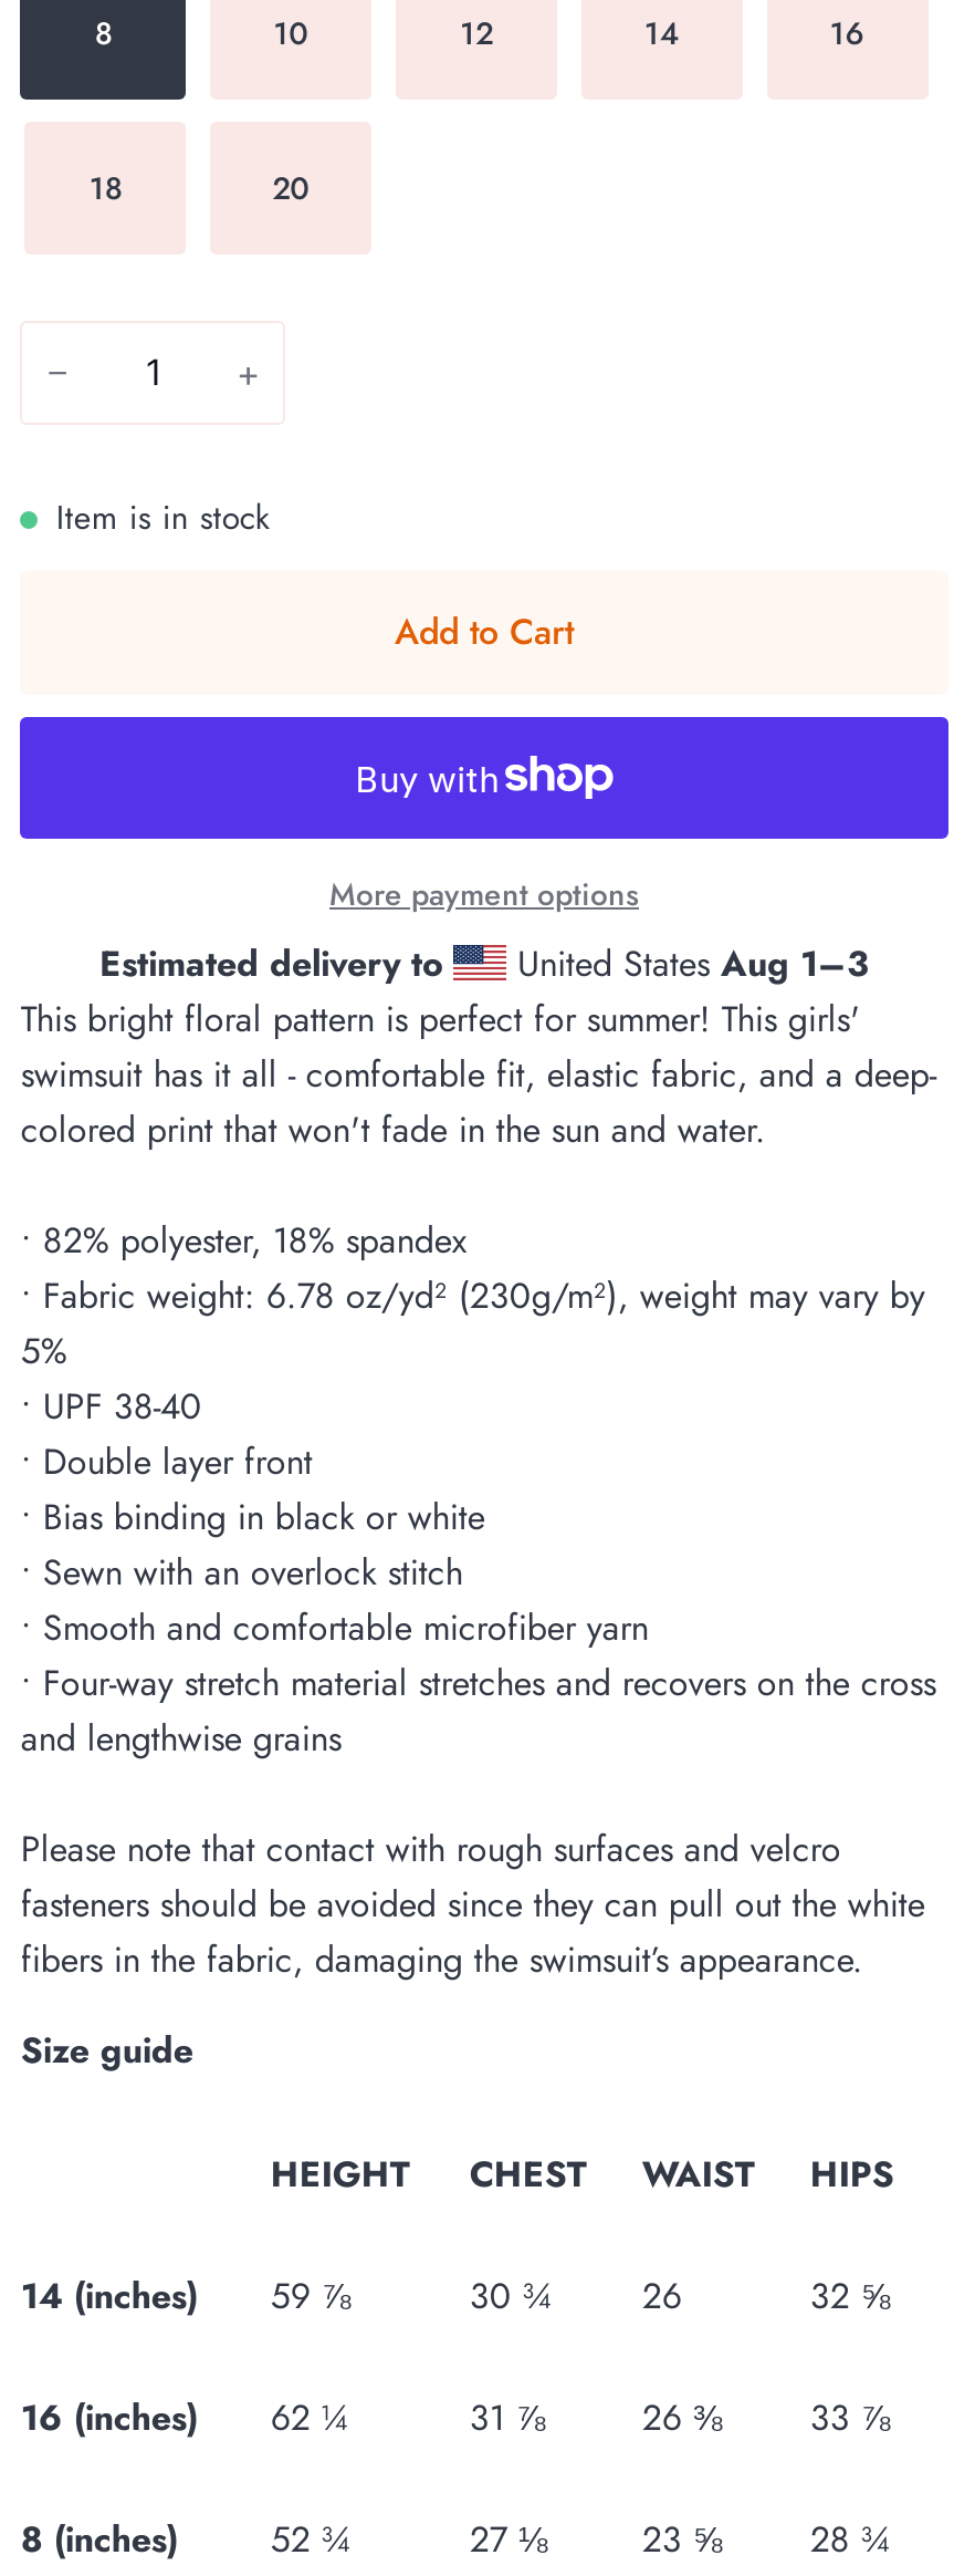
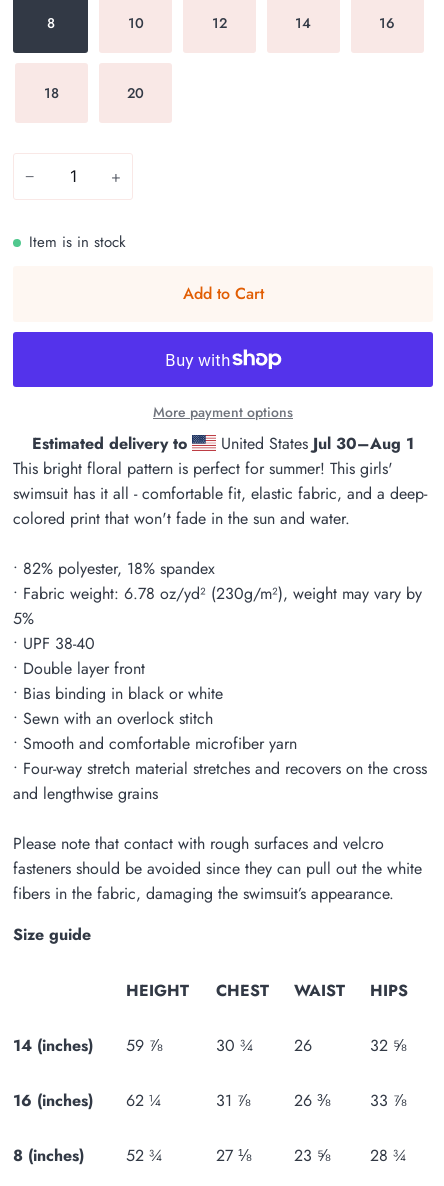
[506,938,869,989] United States Aug 1–3 -> [216,432,414,455] United States Jul 30–Aug 1

